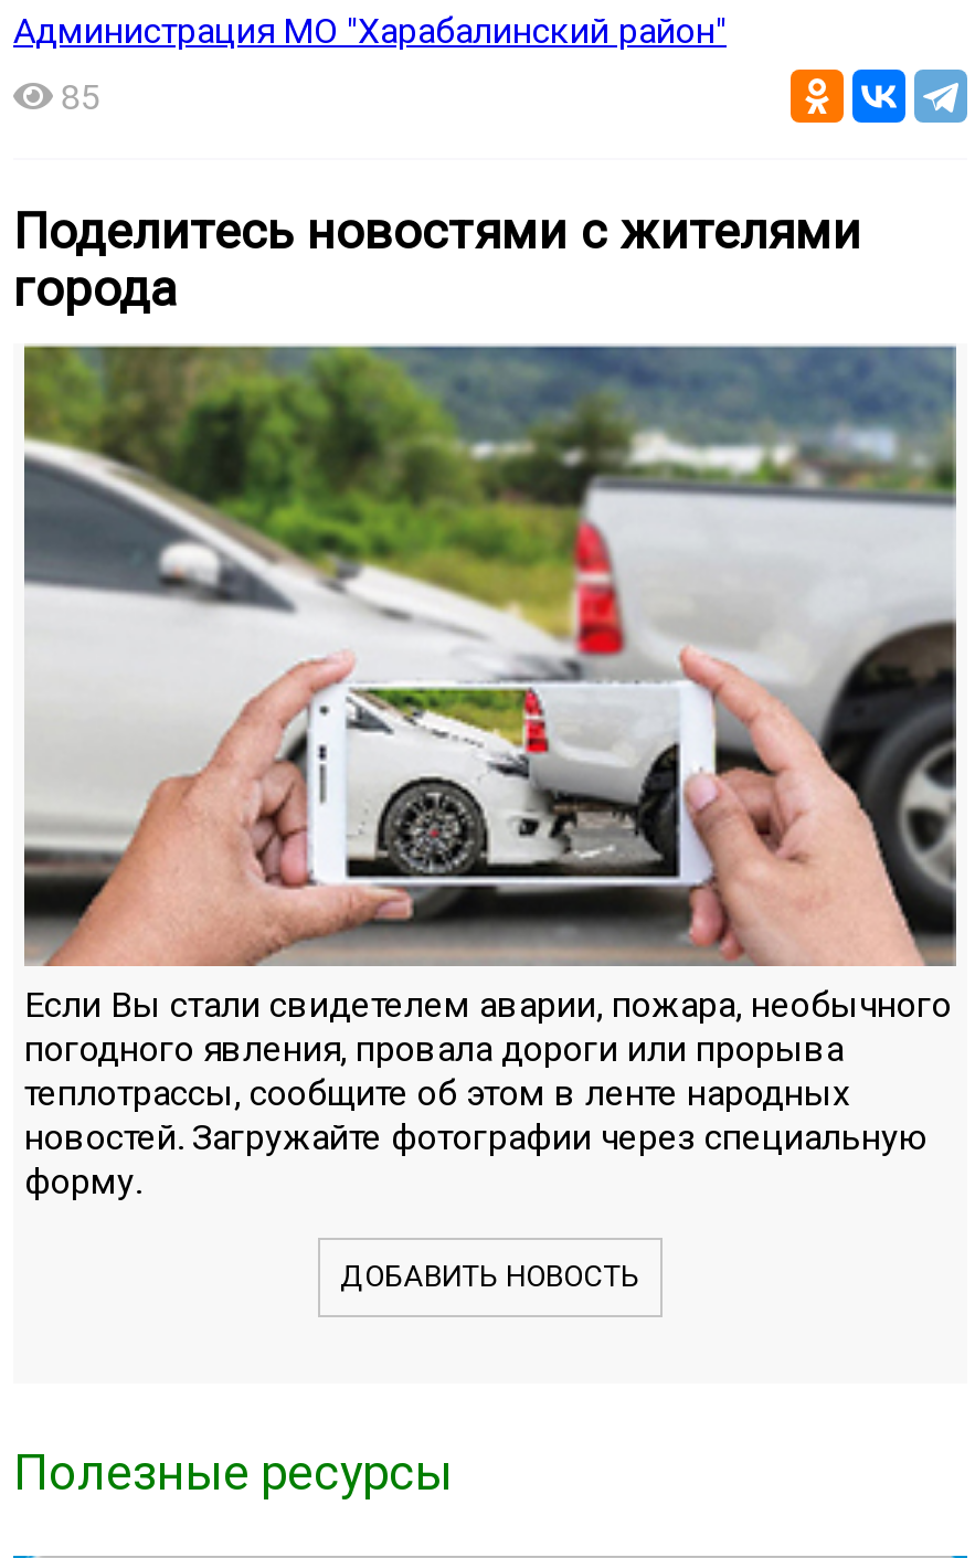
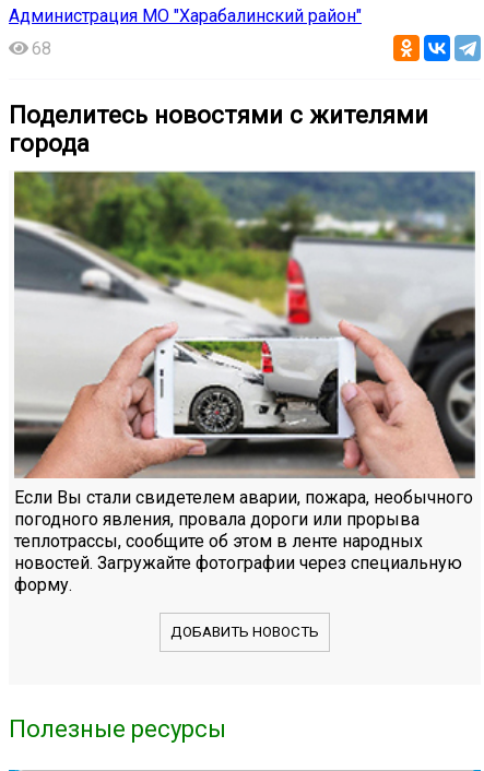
[60,76,100,117] 85 -> [32,38,52,59] 68

